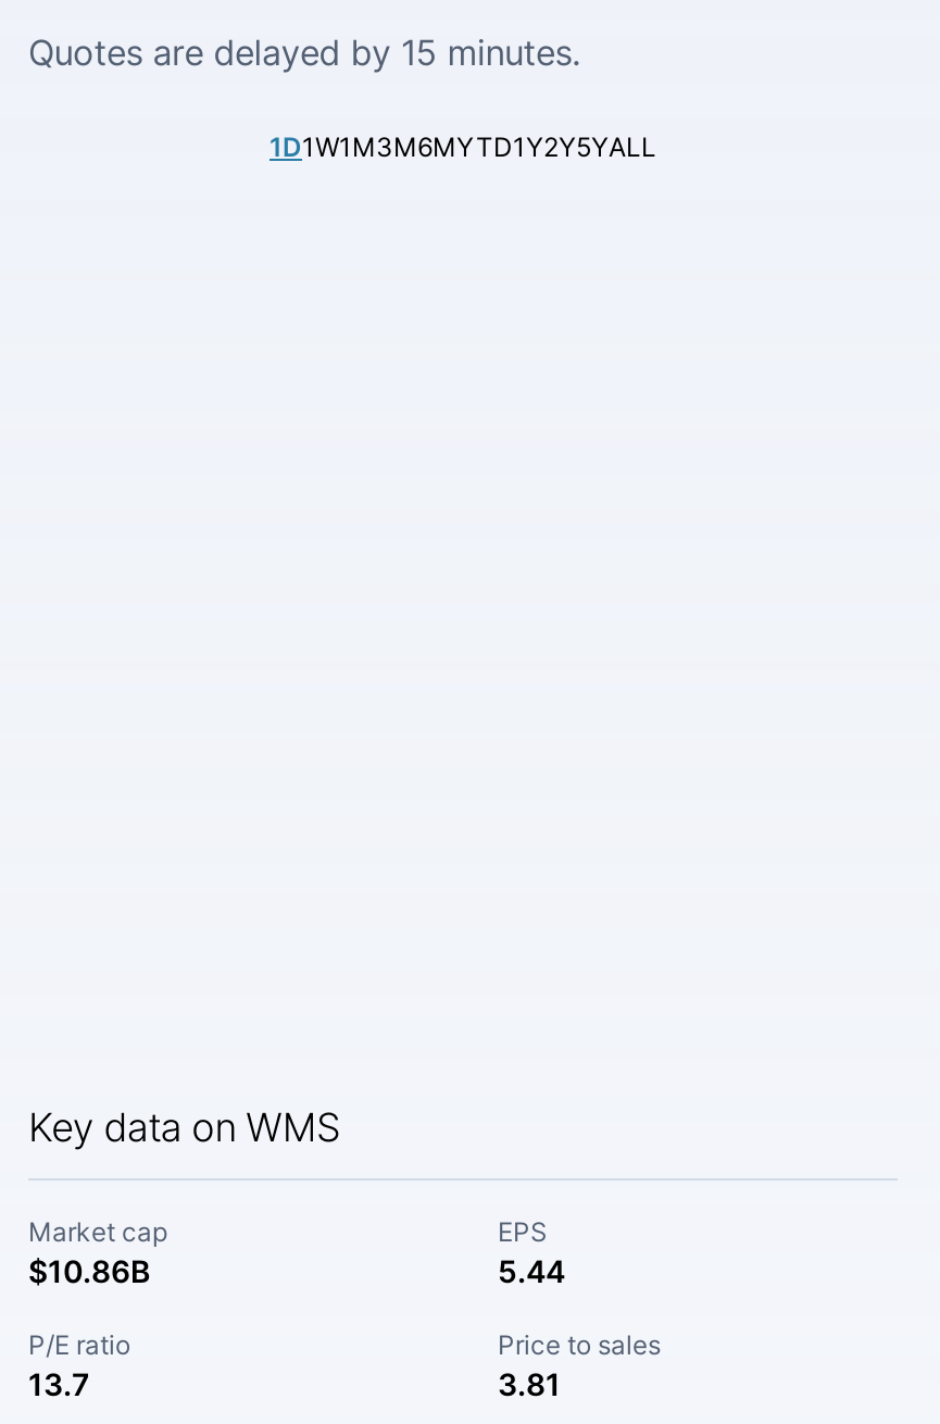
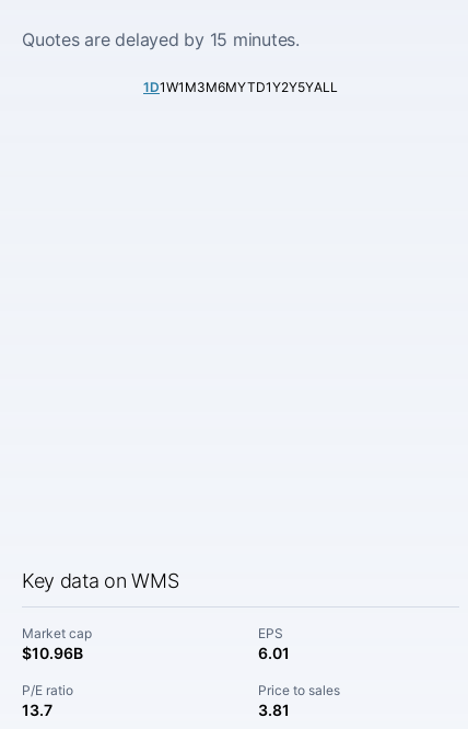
[28,1252,150,1289] $10.86B -> [22,644,83,662] $10.96B
[498,1252,565,1289] 5.44 -> [258,644,290,662] 6.01

